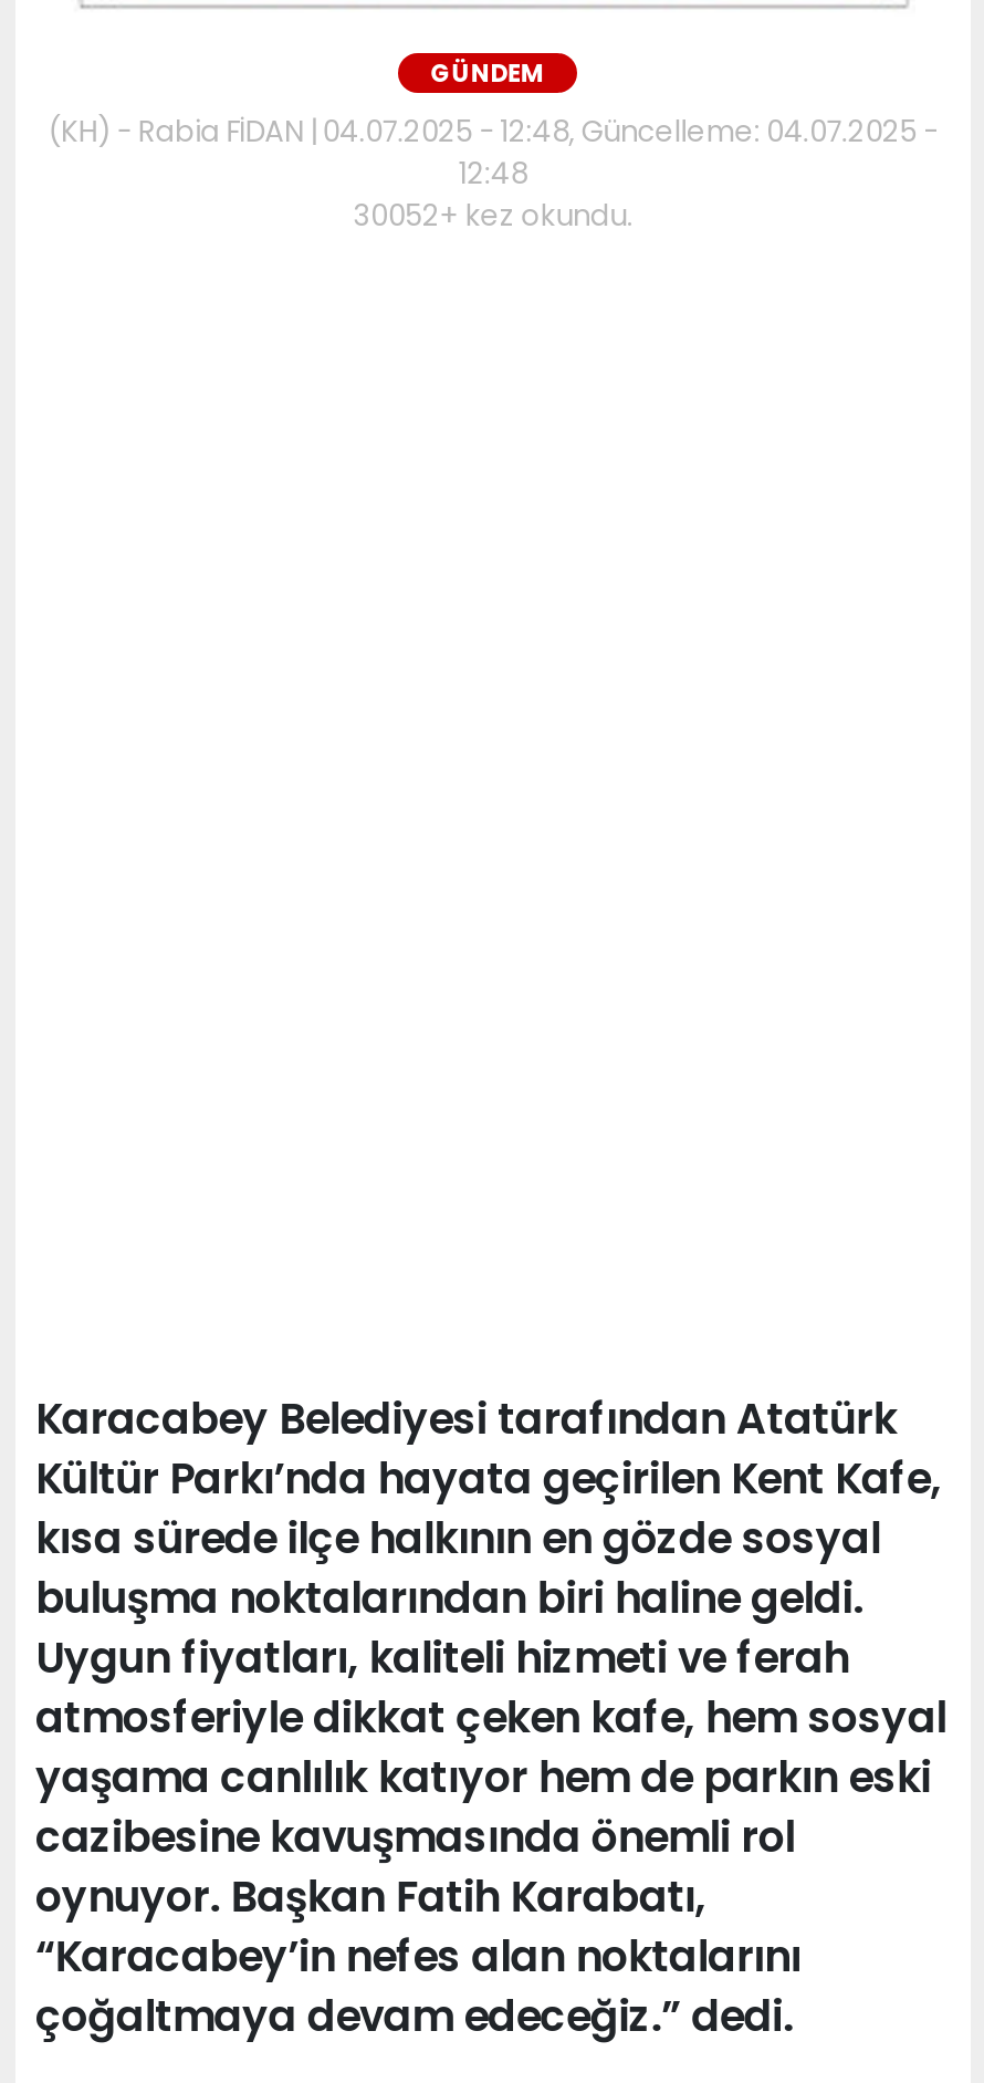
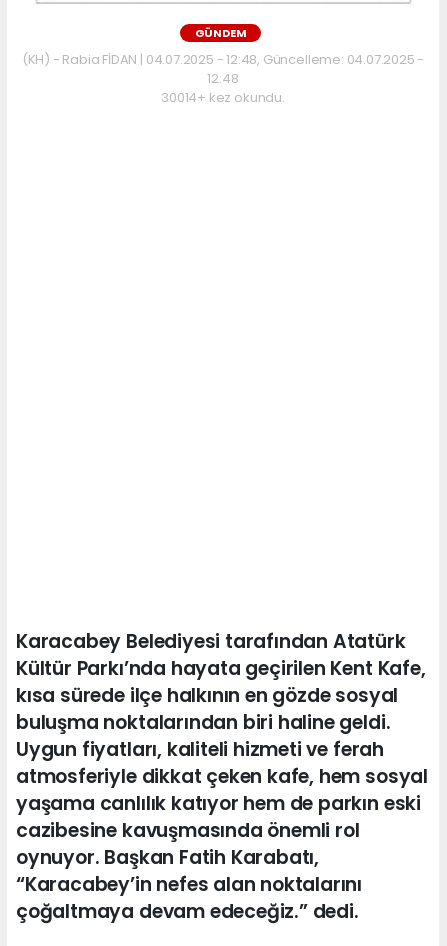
[353,194,633,236] 30052+ kez okundu. -> [161,87,285,106] 30014+ kez okundu.

